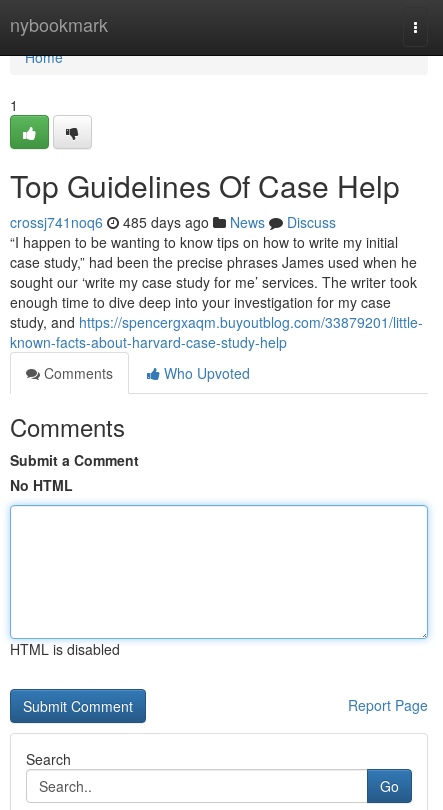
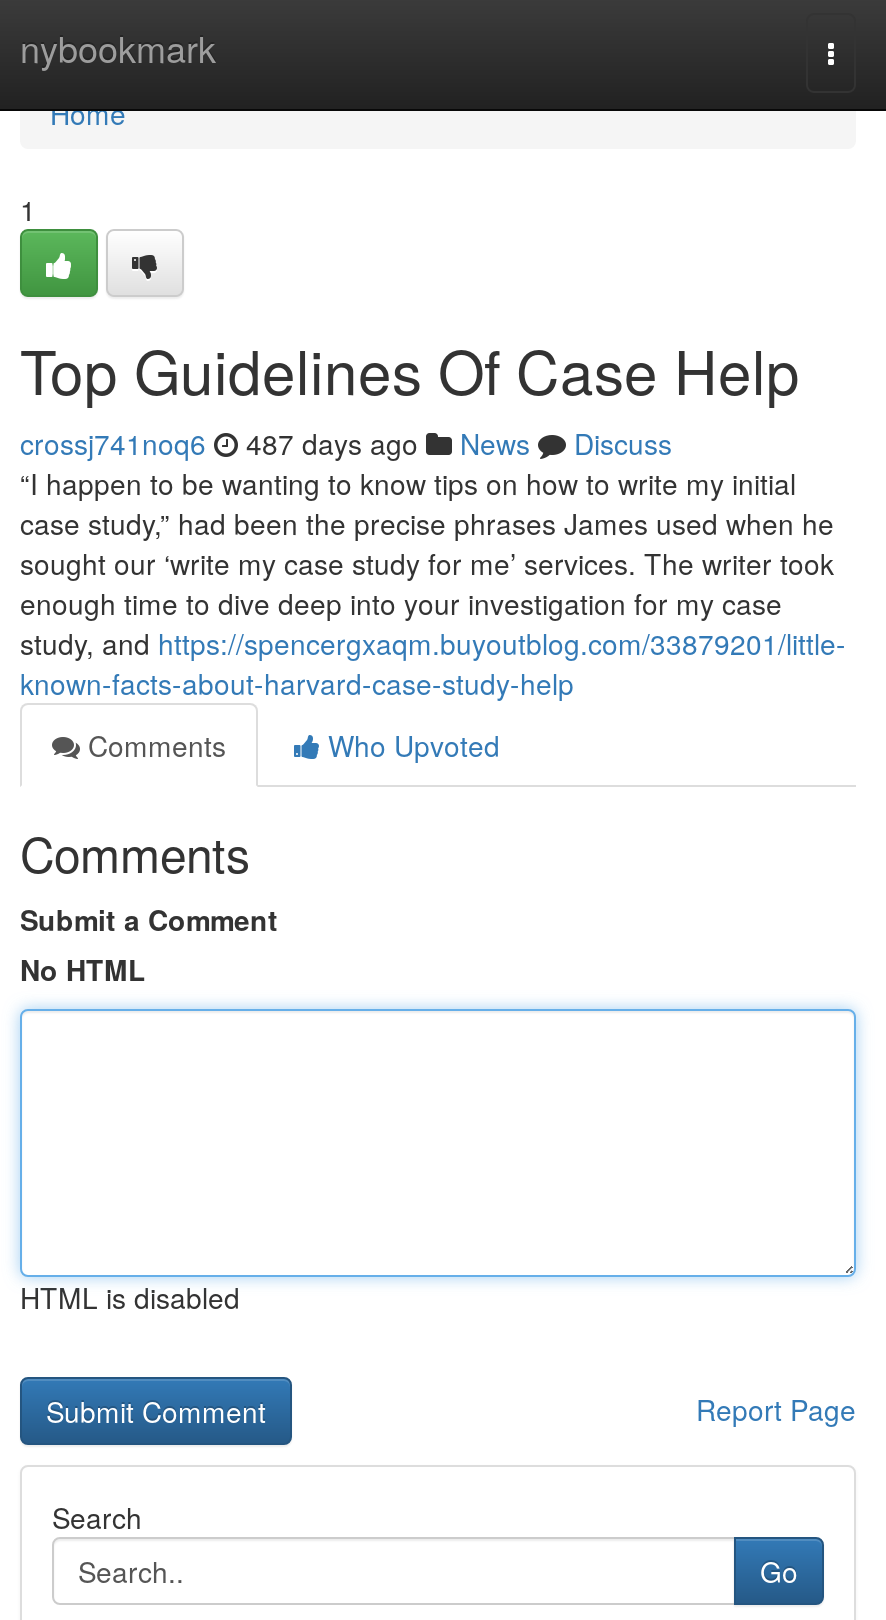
[10,212,336,232] crossj741noq6 485 days ago News Discuss -> [20,423,672,463] crossj741noq6 487 days ago News Discuss

